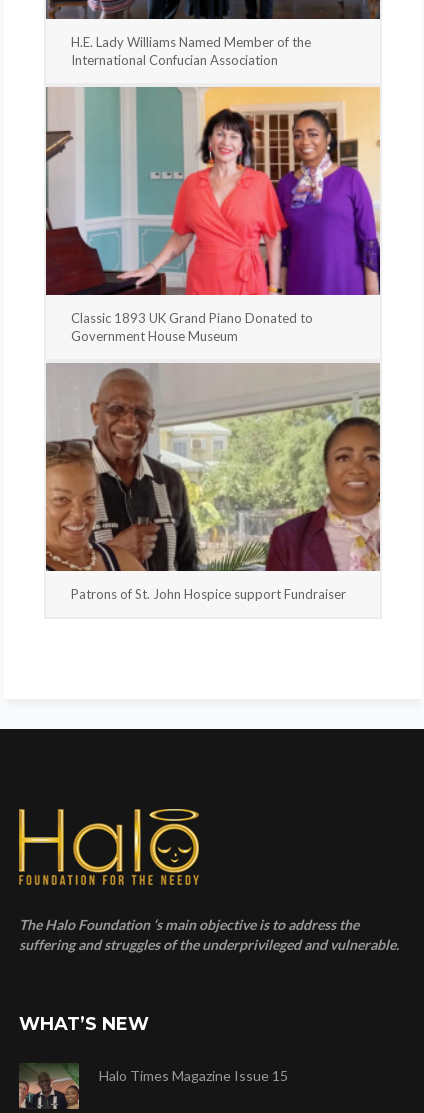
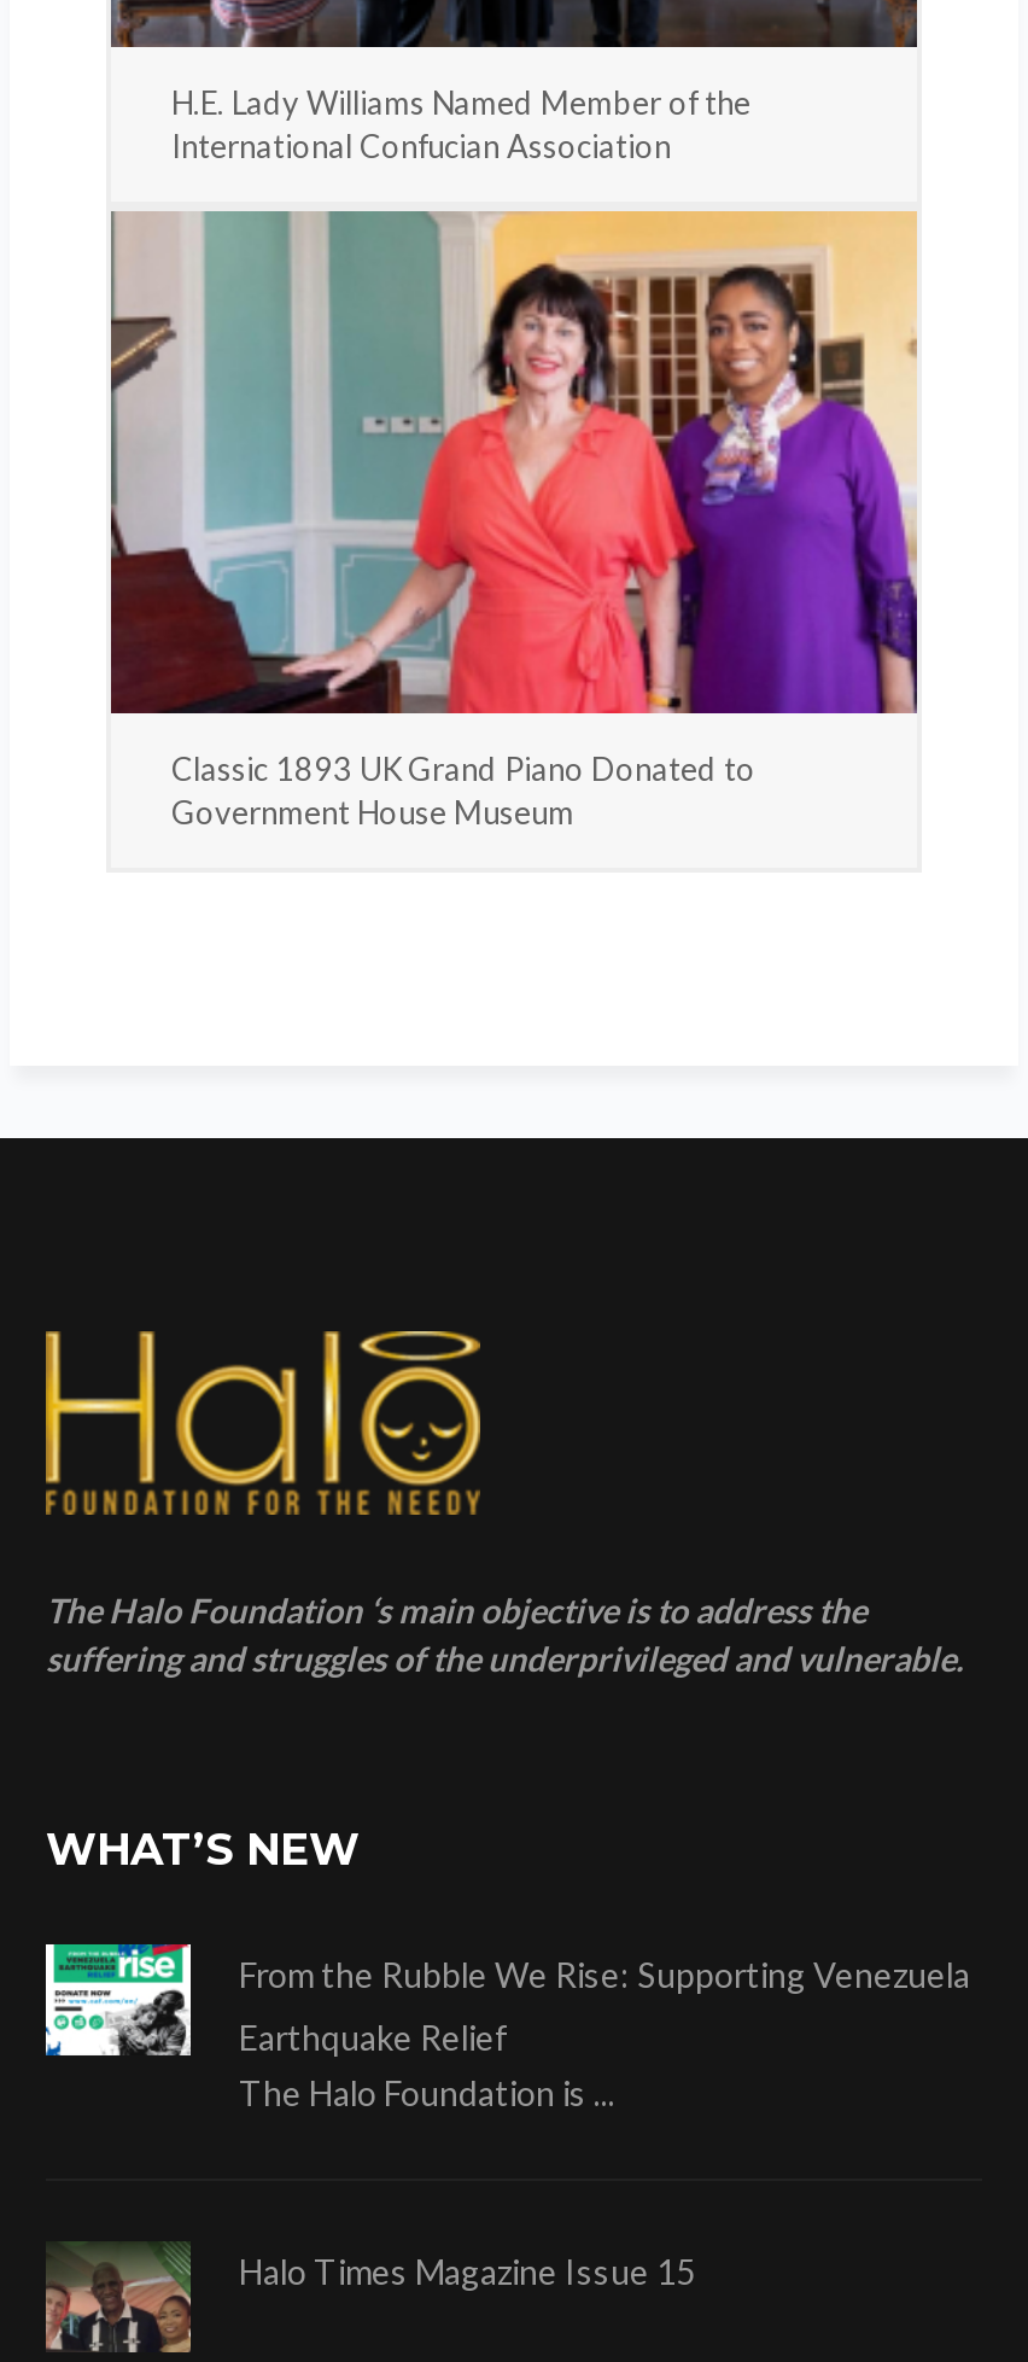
[45,362,381,601] [image] | Patrons of St. John Hospice support Fundraiser -> none
moved [19,835,399,1034] -> [46,1393,963,1875]: [image] | The Halo Foundation ‘s main objective is to address the | suffering and struggles of the underprivileged and vulnerable. | WHAT’S NEW
none -> [43,1941,970,2112] [image] | From the Rubble We Rise: Supporting Venezuela | Earthquake Relief | The Halo Foundation is ...

